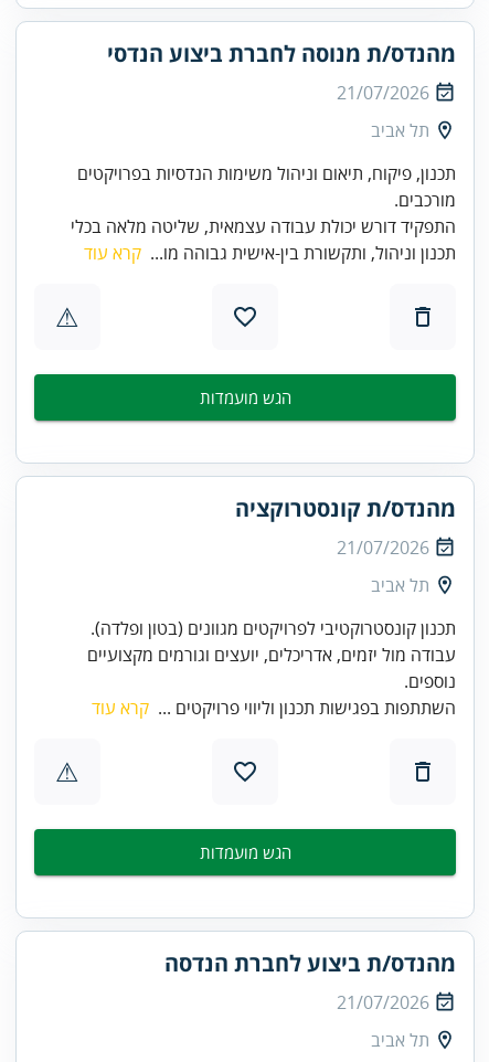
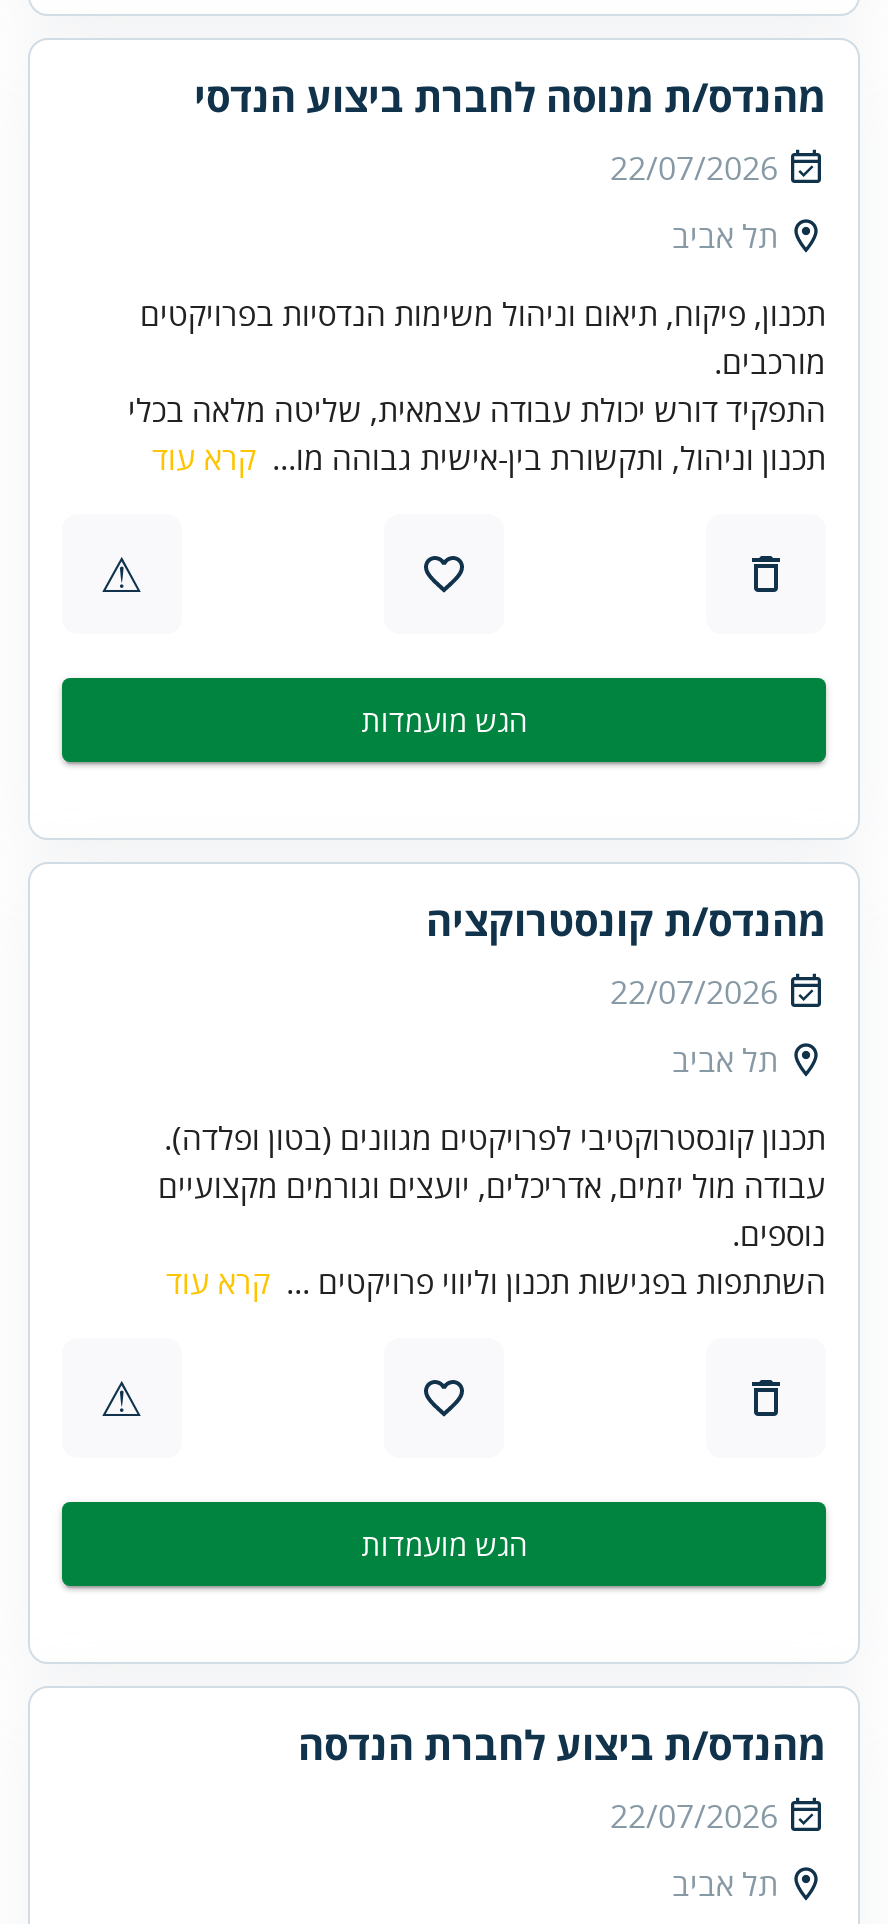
[337,80,429,105] 21/07/2026 -> [610,145,778,189] 22/07/2026
[337,535,429,559] 21/07/2026 -> [610,969,778,1013] 22/07/2026
[337,990,429,1014] 21/07/2026 -> [610,1793,778,1837] 22/07/2026

